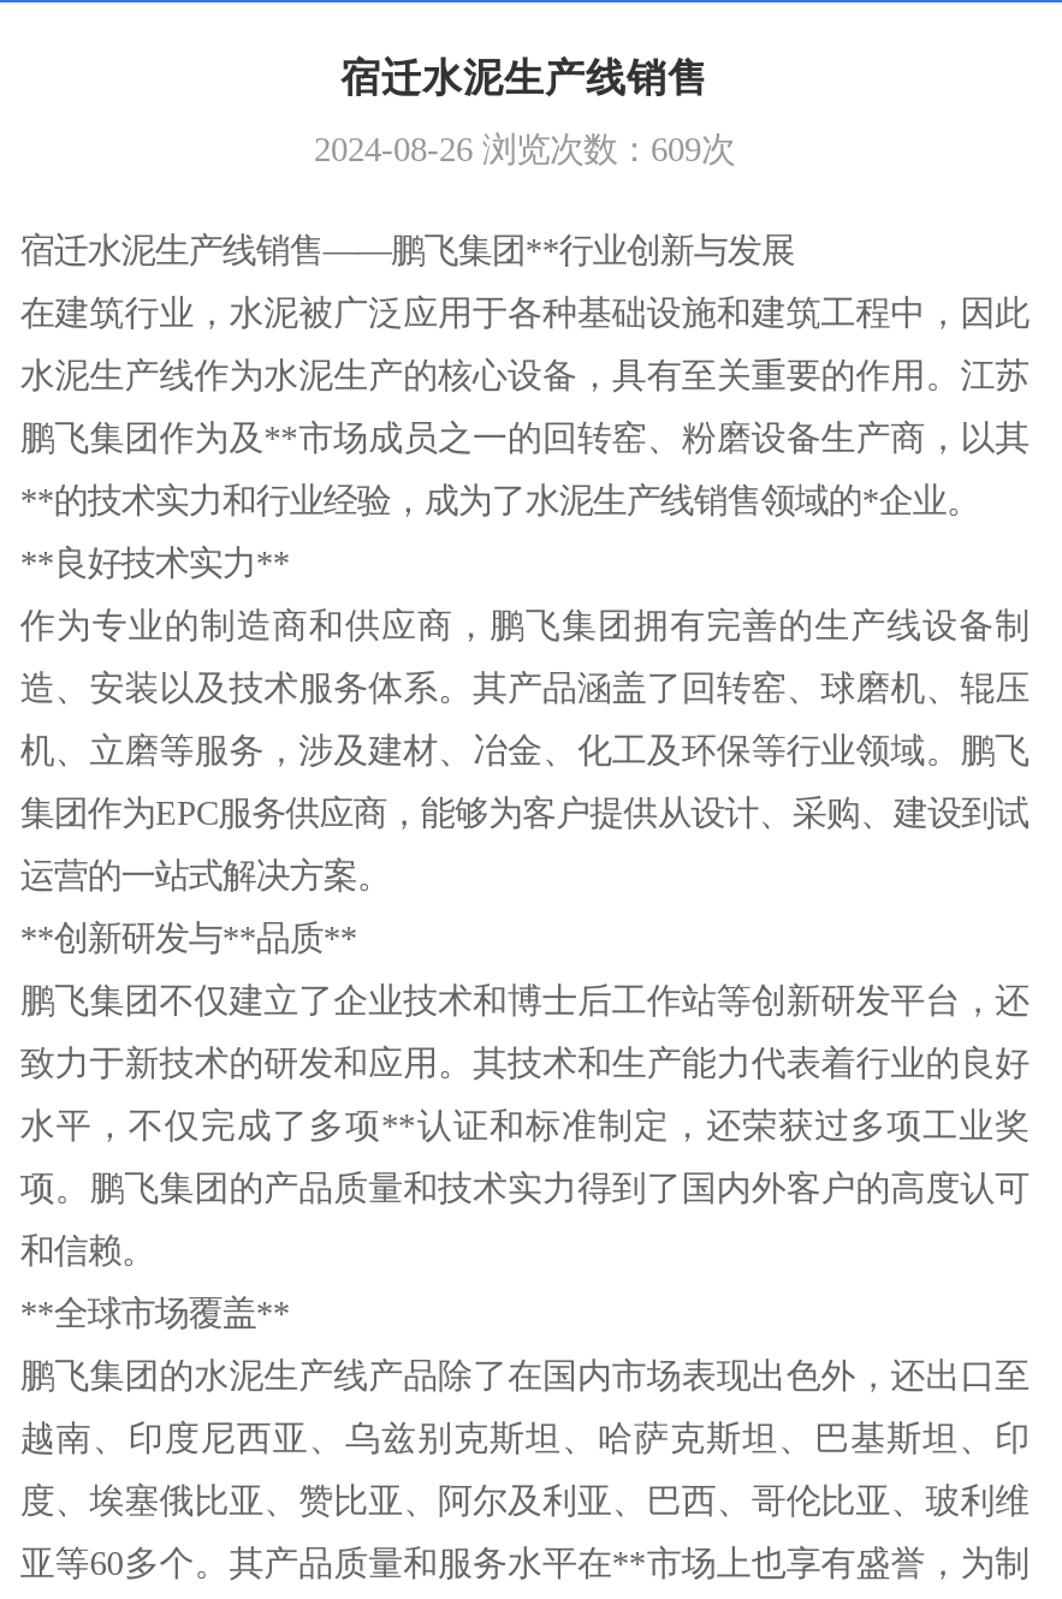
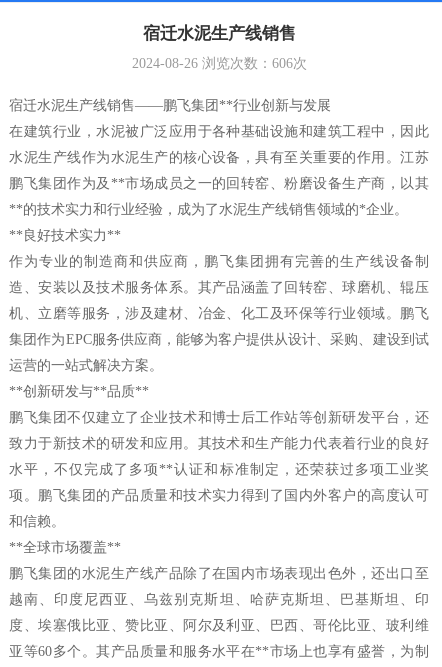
[314,129,735,167] 2024-08-26浏览次数：609次 -> [131,55,306,71] 2024-08-26浏览次数：606次

